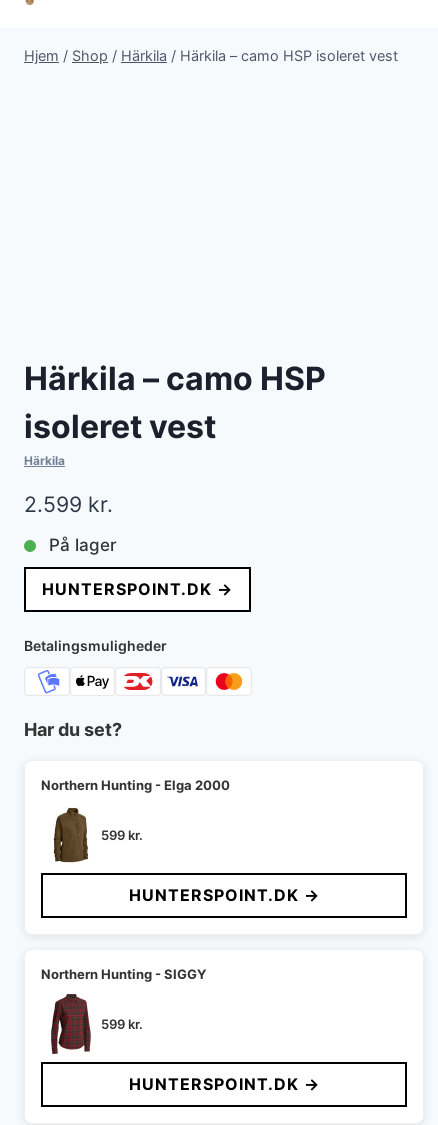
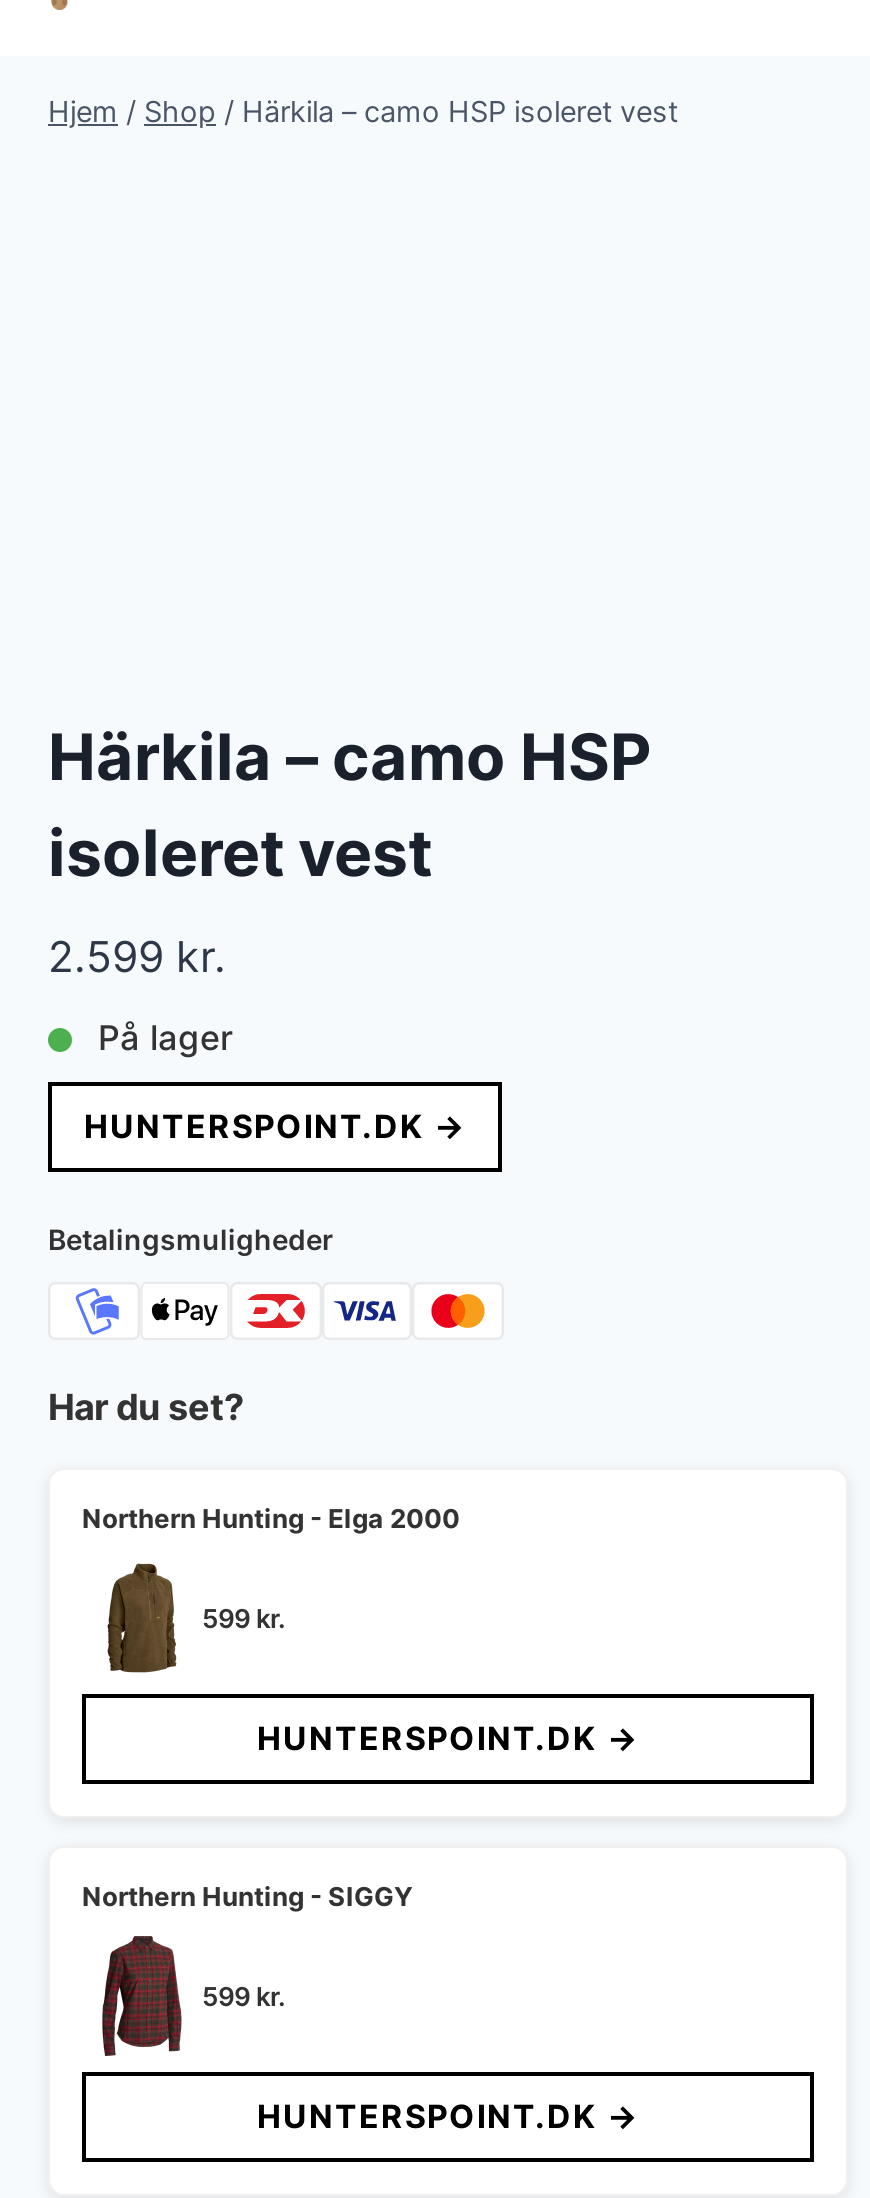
[24,47,398,64] Hjem / Shop / Härkila / Härkila – camo HSP isoleret vest -> [48,94,678,128] Hjem / Shop / Härkila – camo HSP isoleret vest
[24,453,65,468] Härkila -> none

